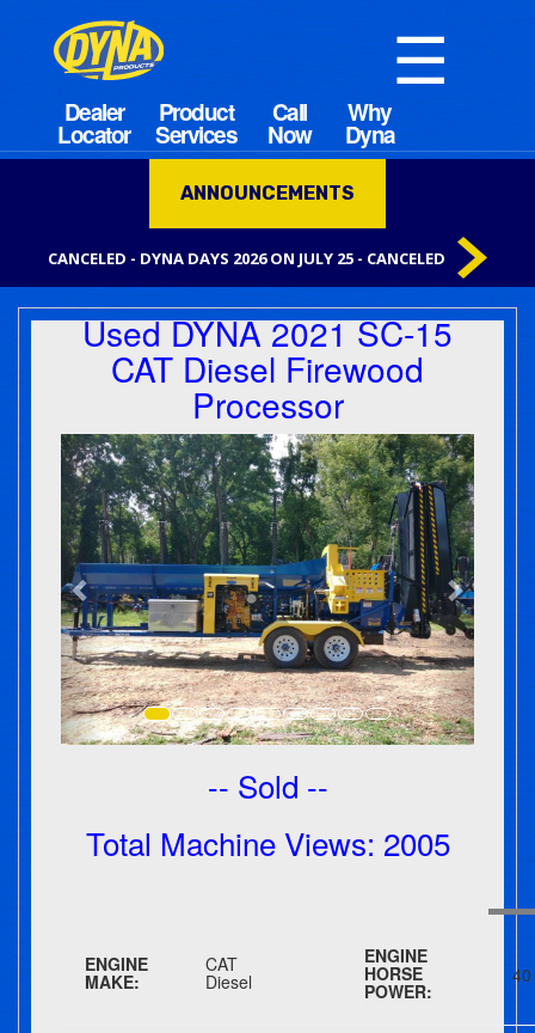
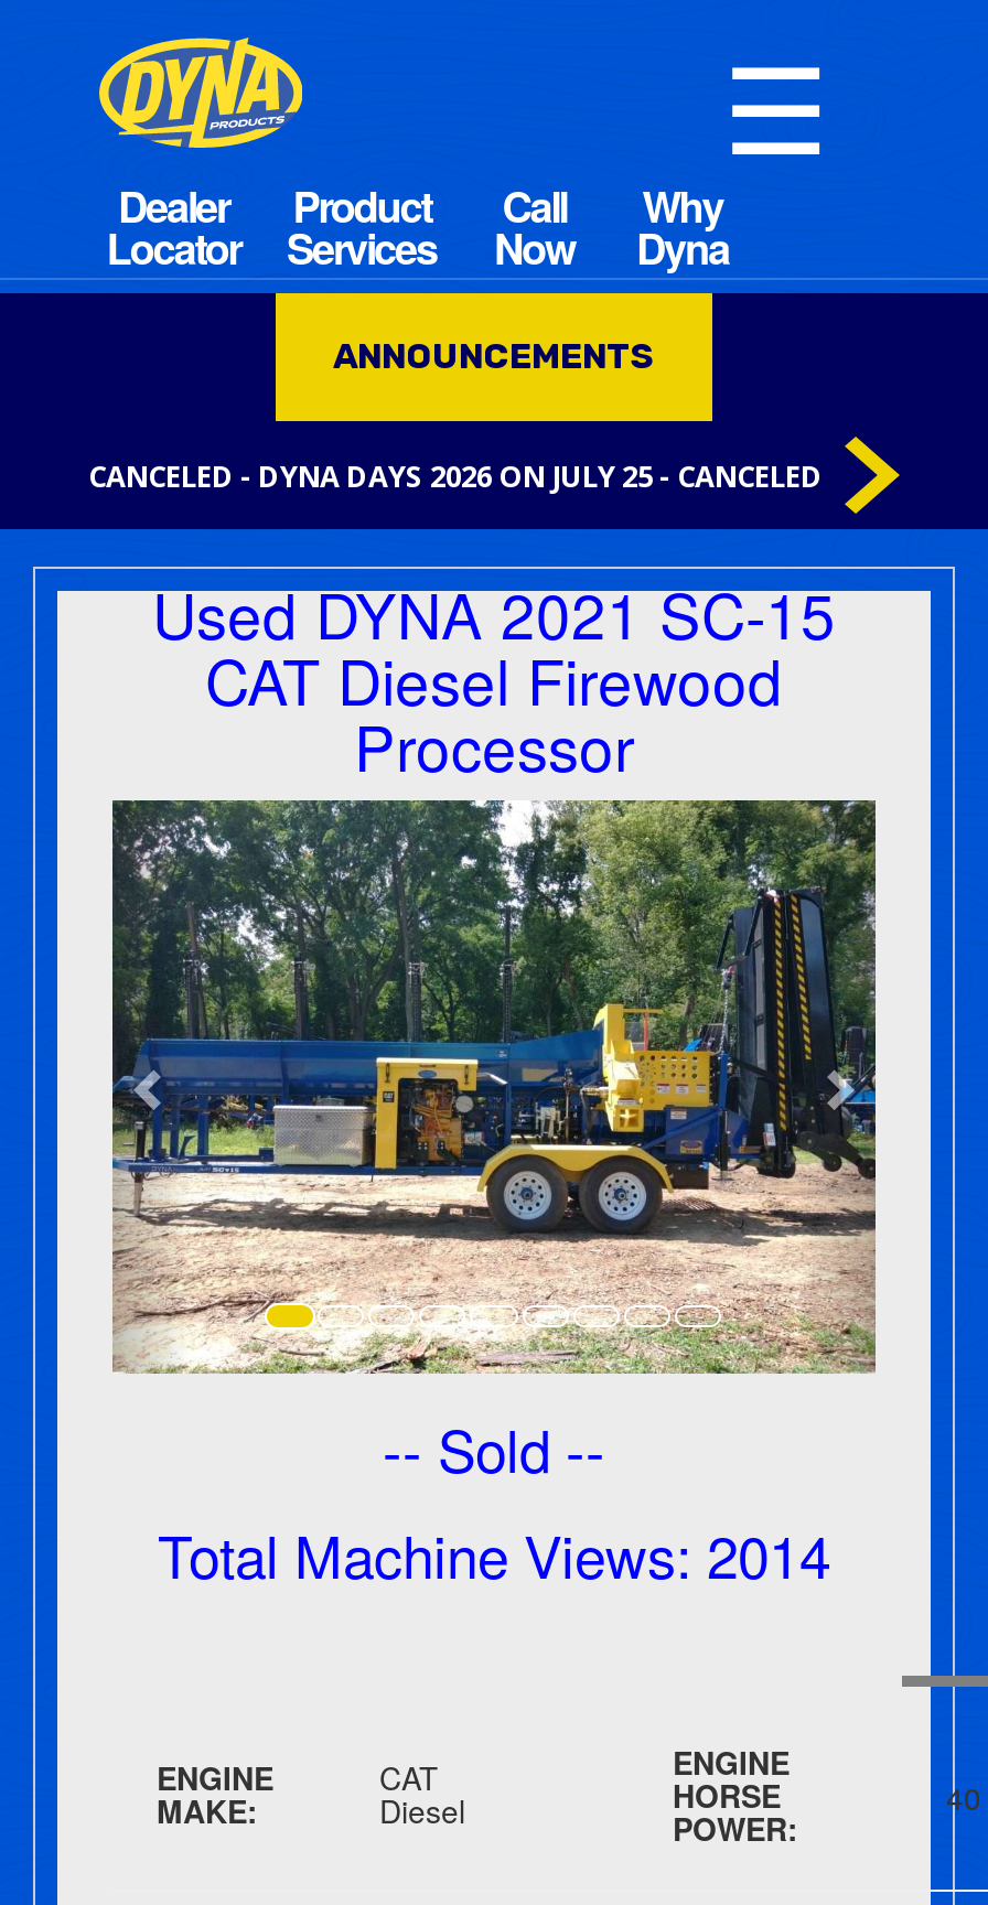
[85,820,450,864] Total Machine Views: 2005 -> [158,1511,830,1593] Total Machine Views: 2014

